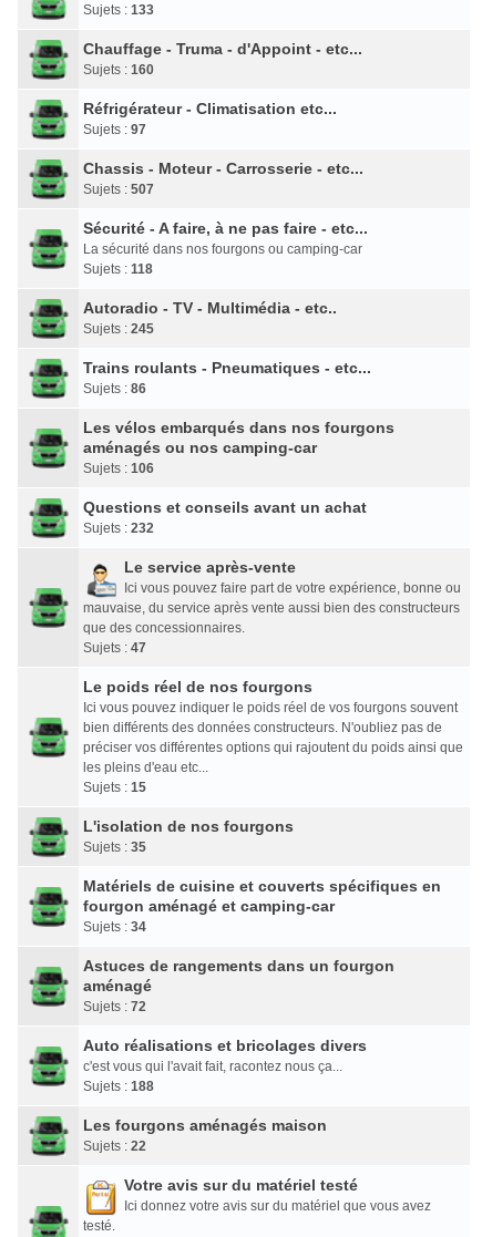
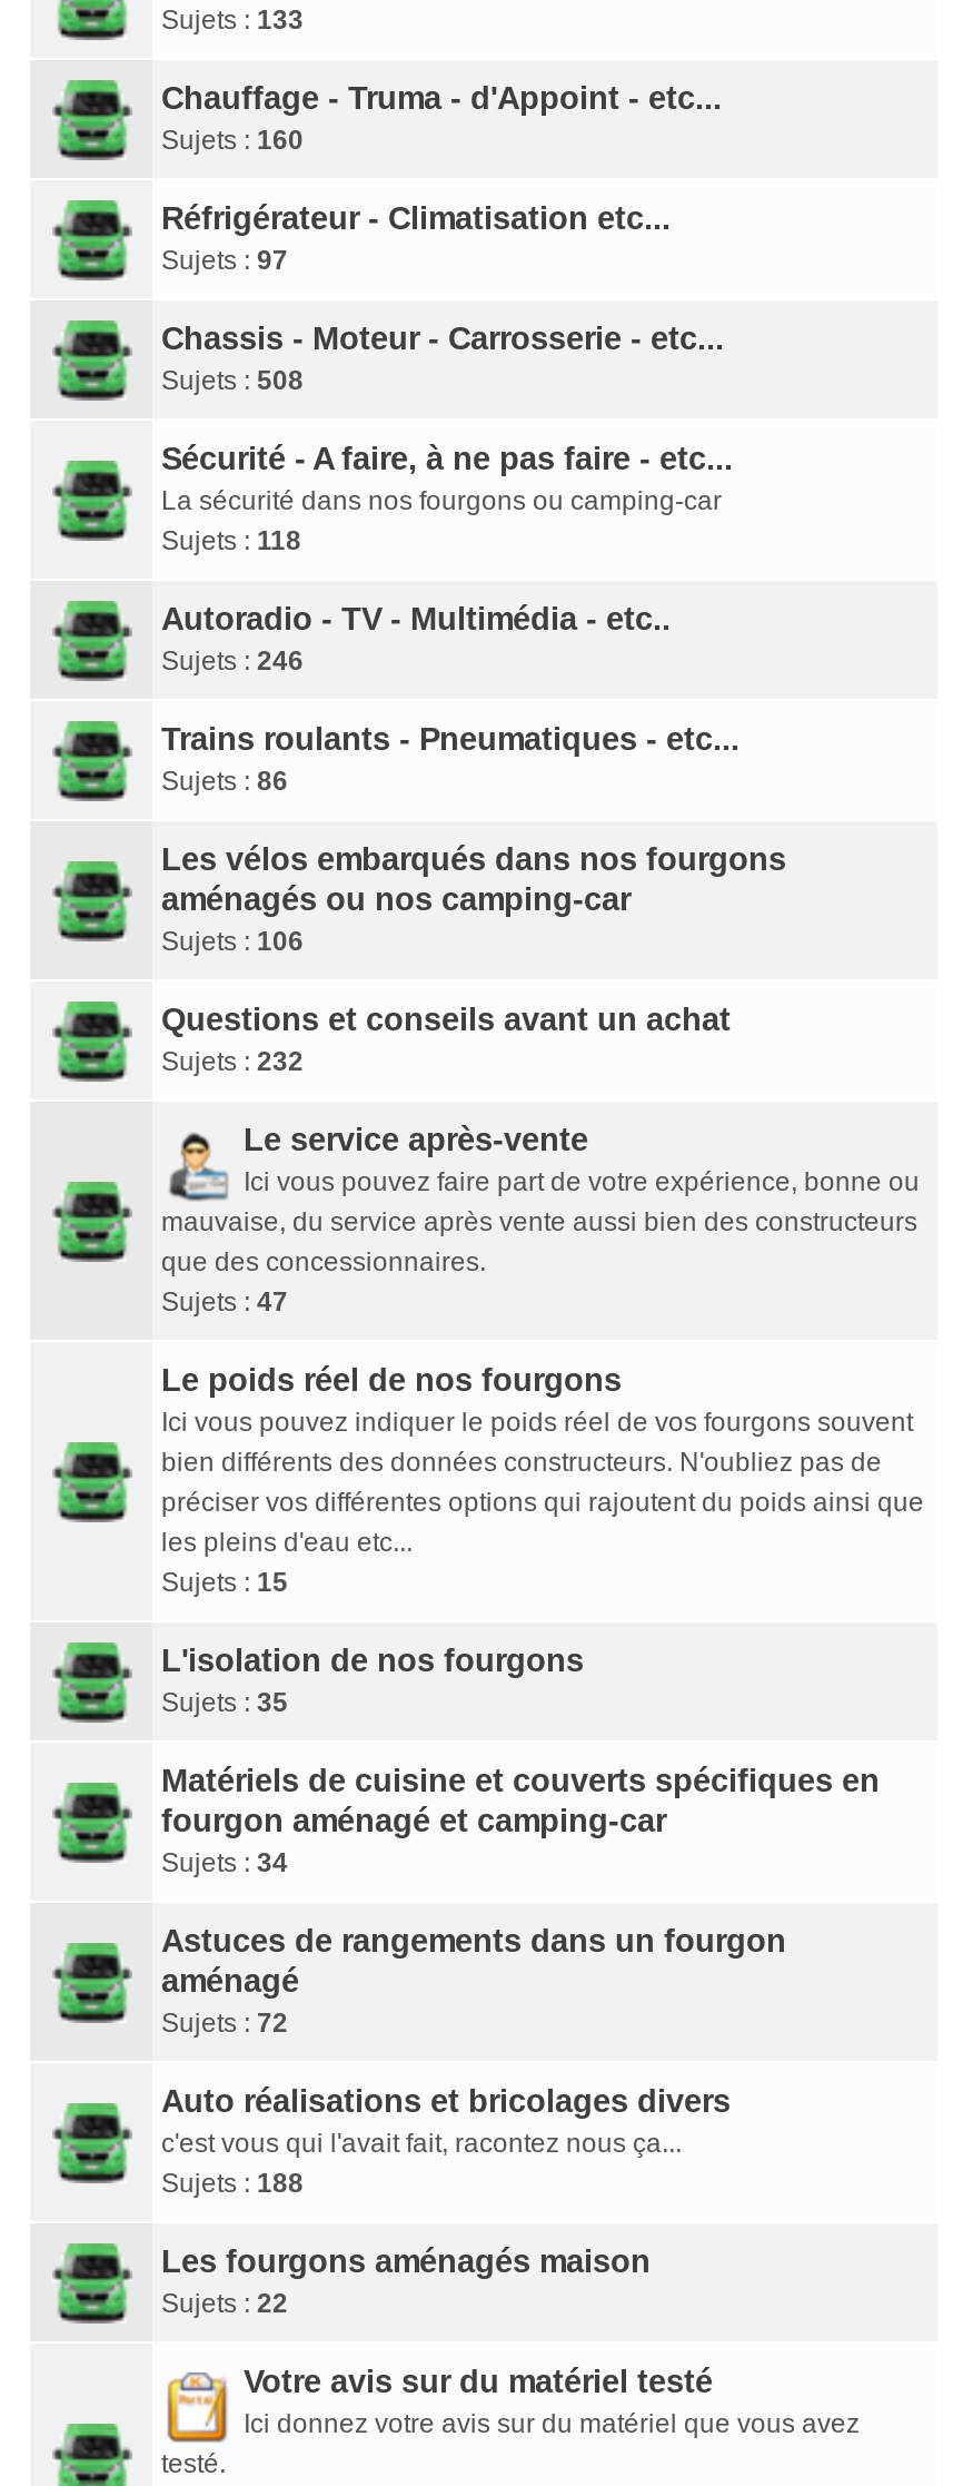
[83,182,154,197] Sujets : 507 -> [161,365,304,396] Sujets : 508
[83,321,154,337] Sujets : 245 -> [161,645,304,677] Sujets : 246

